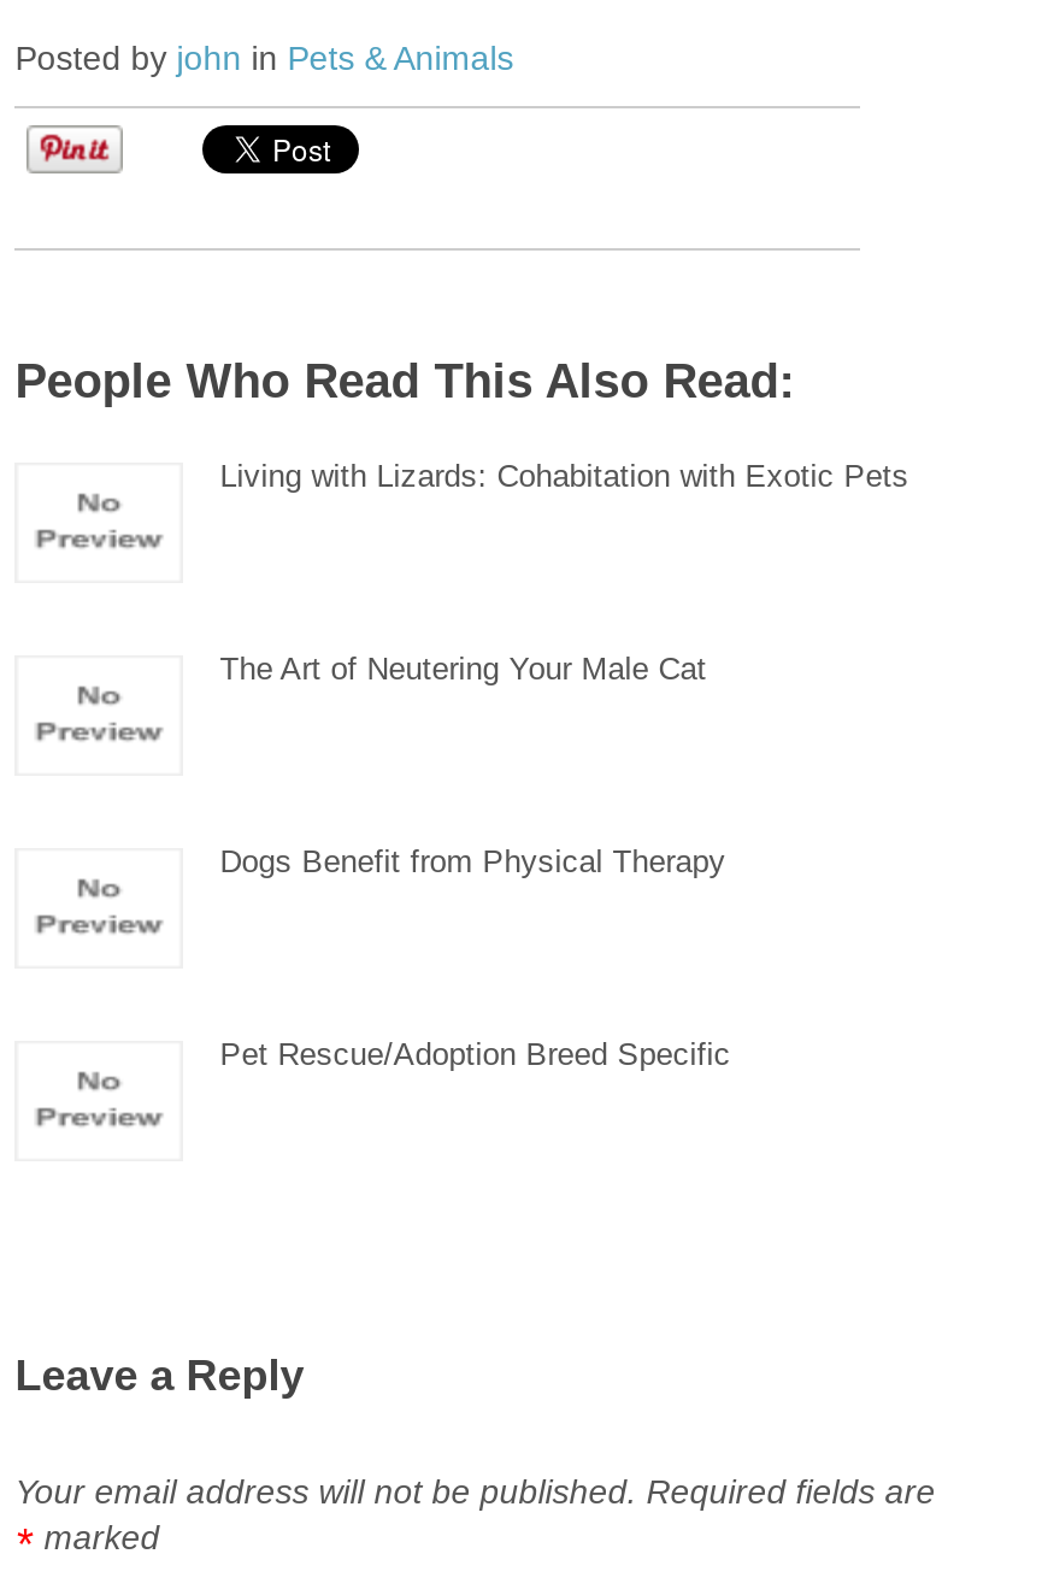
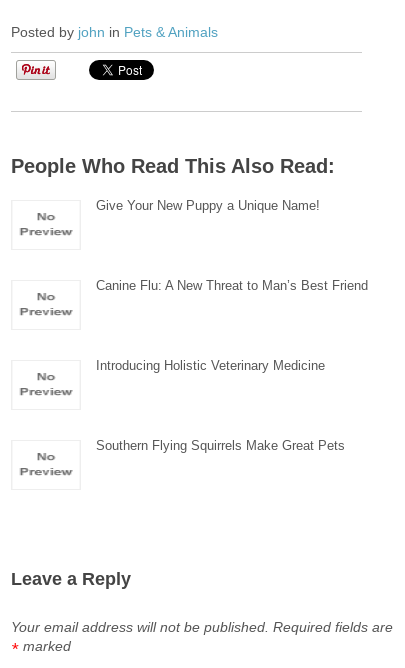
[220,458,909,494] Living with Lizards: Cohabitation with Exotic Pets -> [96,198,320,213] Give Your New Puppy a Unique Name!
[220,651,706,687] The Art of Neutering Your Male Cat -> [96,278,368,293] Canine Flu: A New Threat to Man’s Best Friend
[220,843,726,879] Dogs Benefit from Physical Therapy -> [96,358,325,373] Introducing Holistic Veterinary Medicine
[220,1036,730,1072] Pet Rescue/Adoption Breed Specific -> [96,438,345,453] Southern Flying Squirrels Make Great Pets

